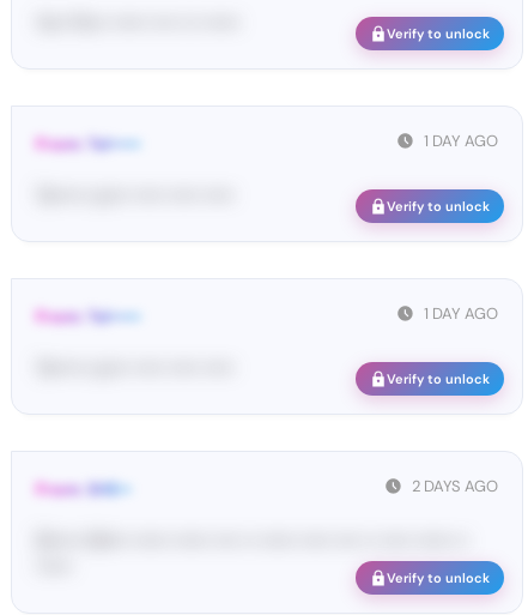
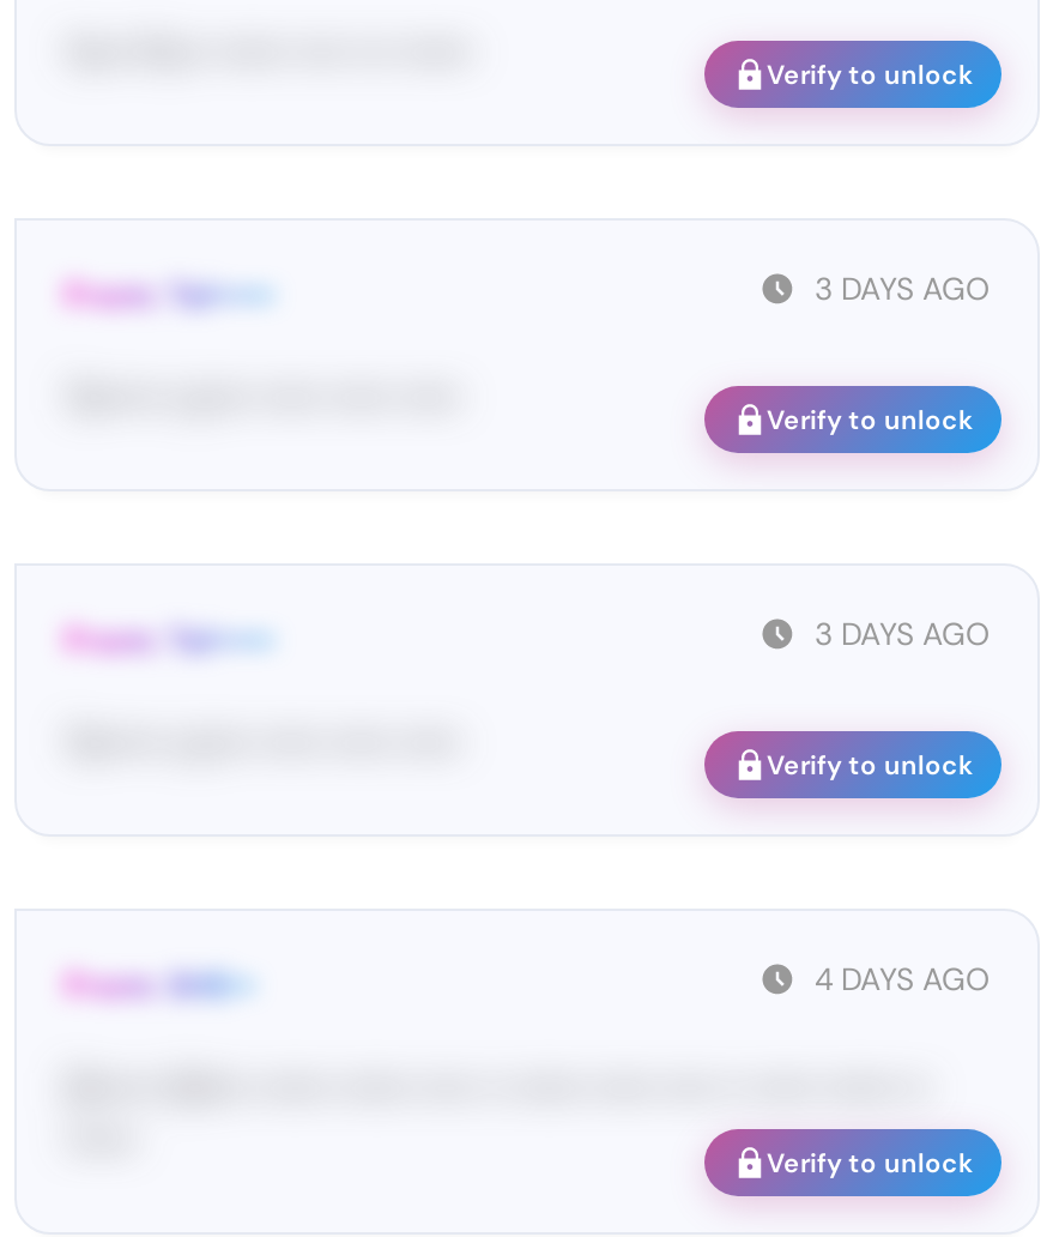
[424,131,498,151] 1 DAY AGO -> [815,268,990,309] 3 DAYS AGO
[424,303,498,324] 1 DAY AGO -> [815,614,990,654] 3 DAYS AGO
[412,476,498,496] 2 DAYS AGO -> [815,959,990,1000] 4 DAYS AGO

